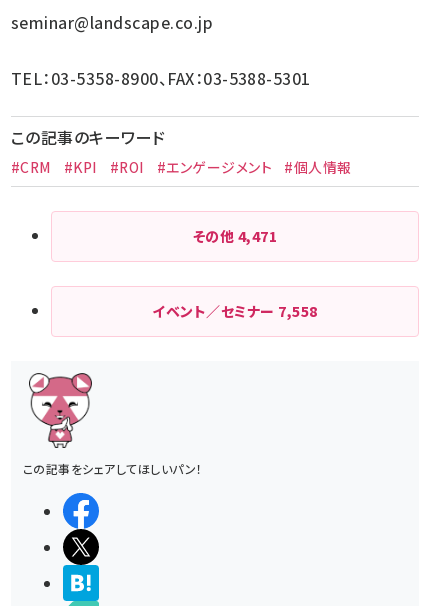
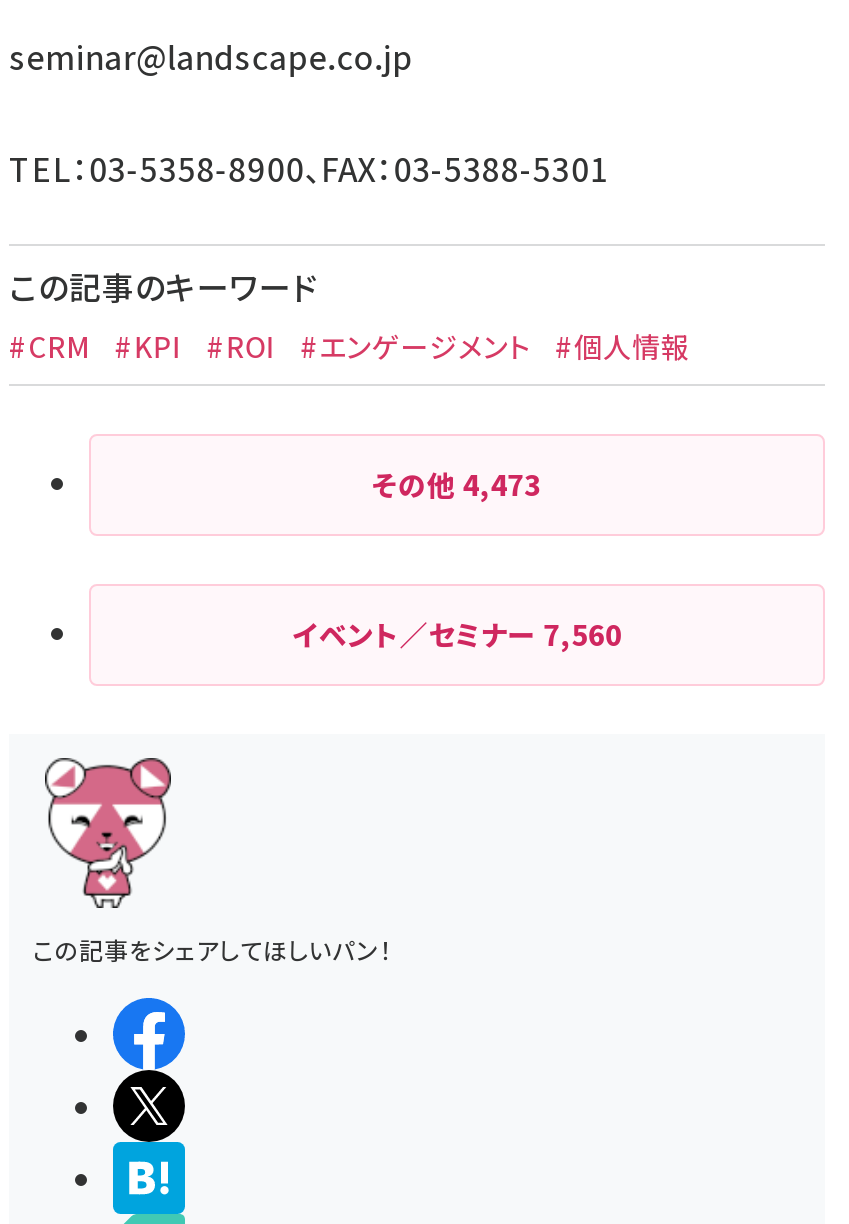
[193,226,277,246] その他4,471 -> [373,464,541,504] その他4,473
[152,301,318,321] イベント／セミナー7,558 -> [292,614,622,654] イベント／セミナー7,560

